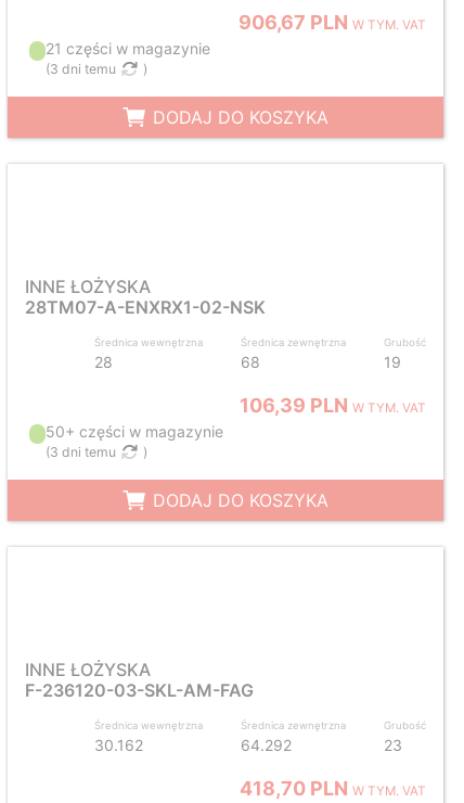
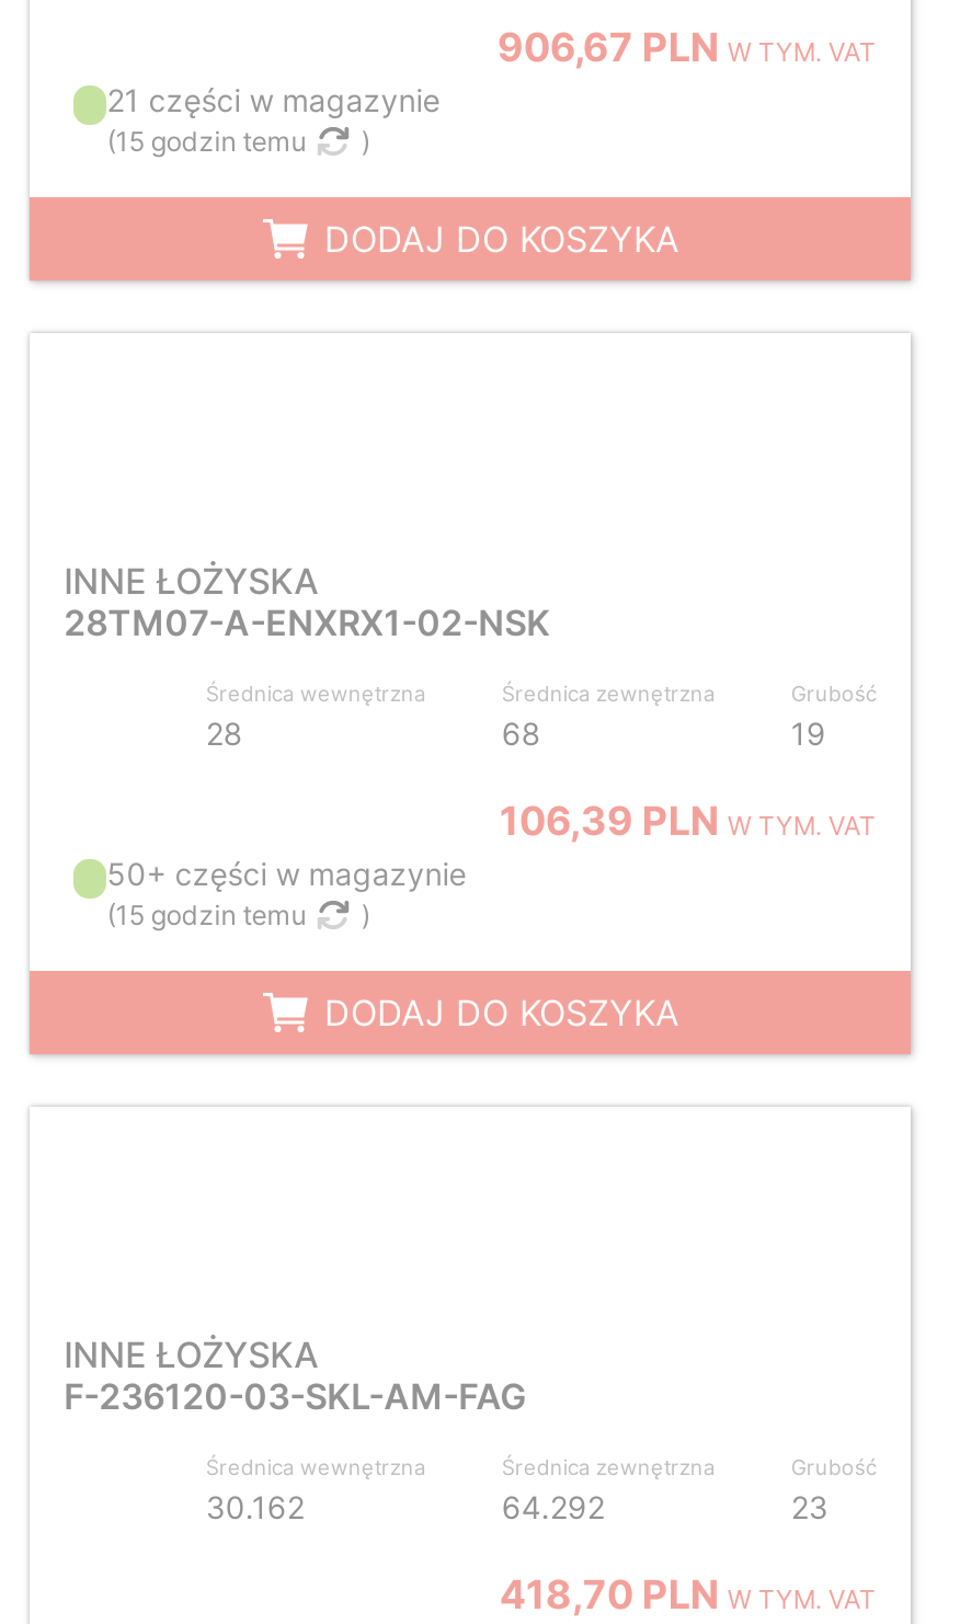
[46,61,116,77] (3 dni temu -> [107,125,306,158] (15 godzin temu
[46,444,116,460] (3 dni temu -> [107,899,306,931] (15 godzin temu

